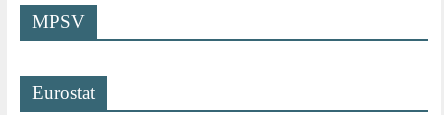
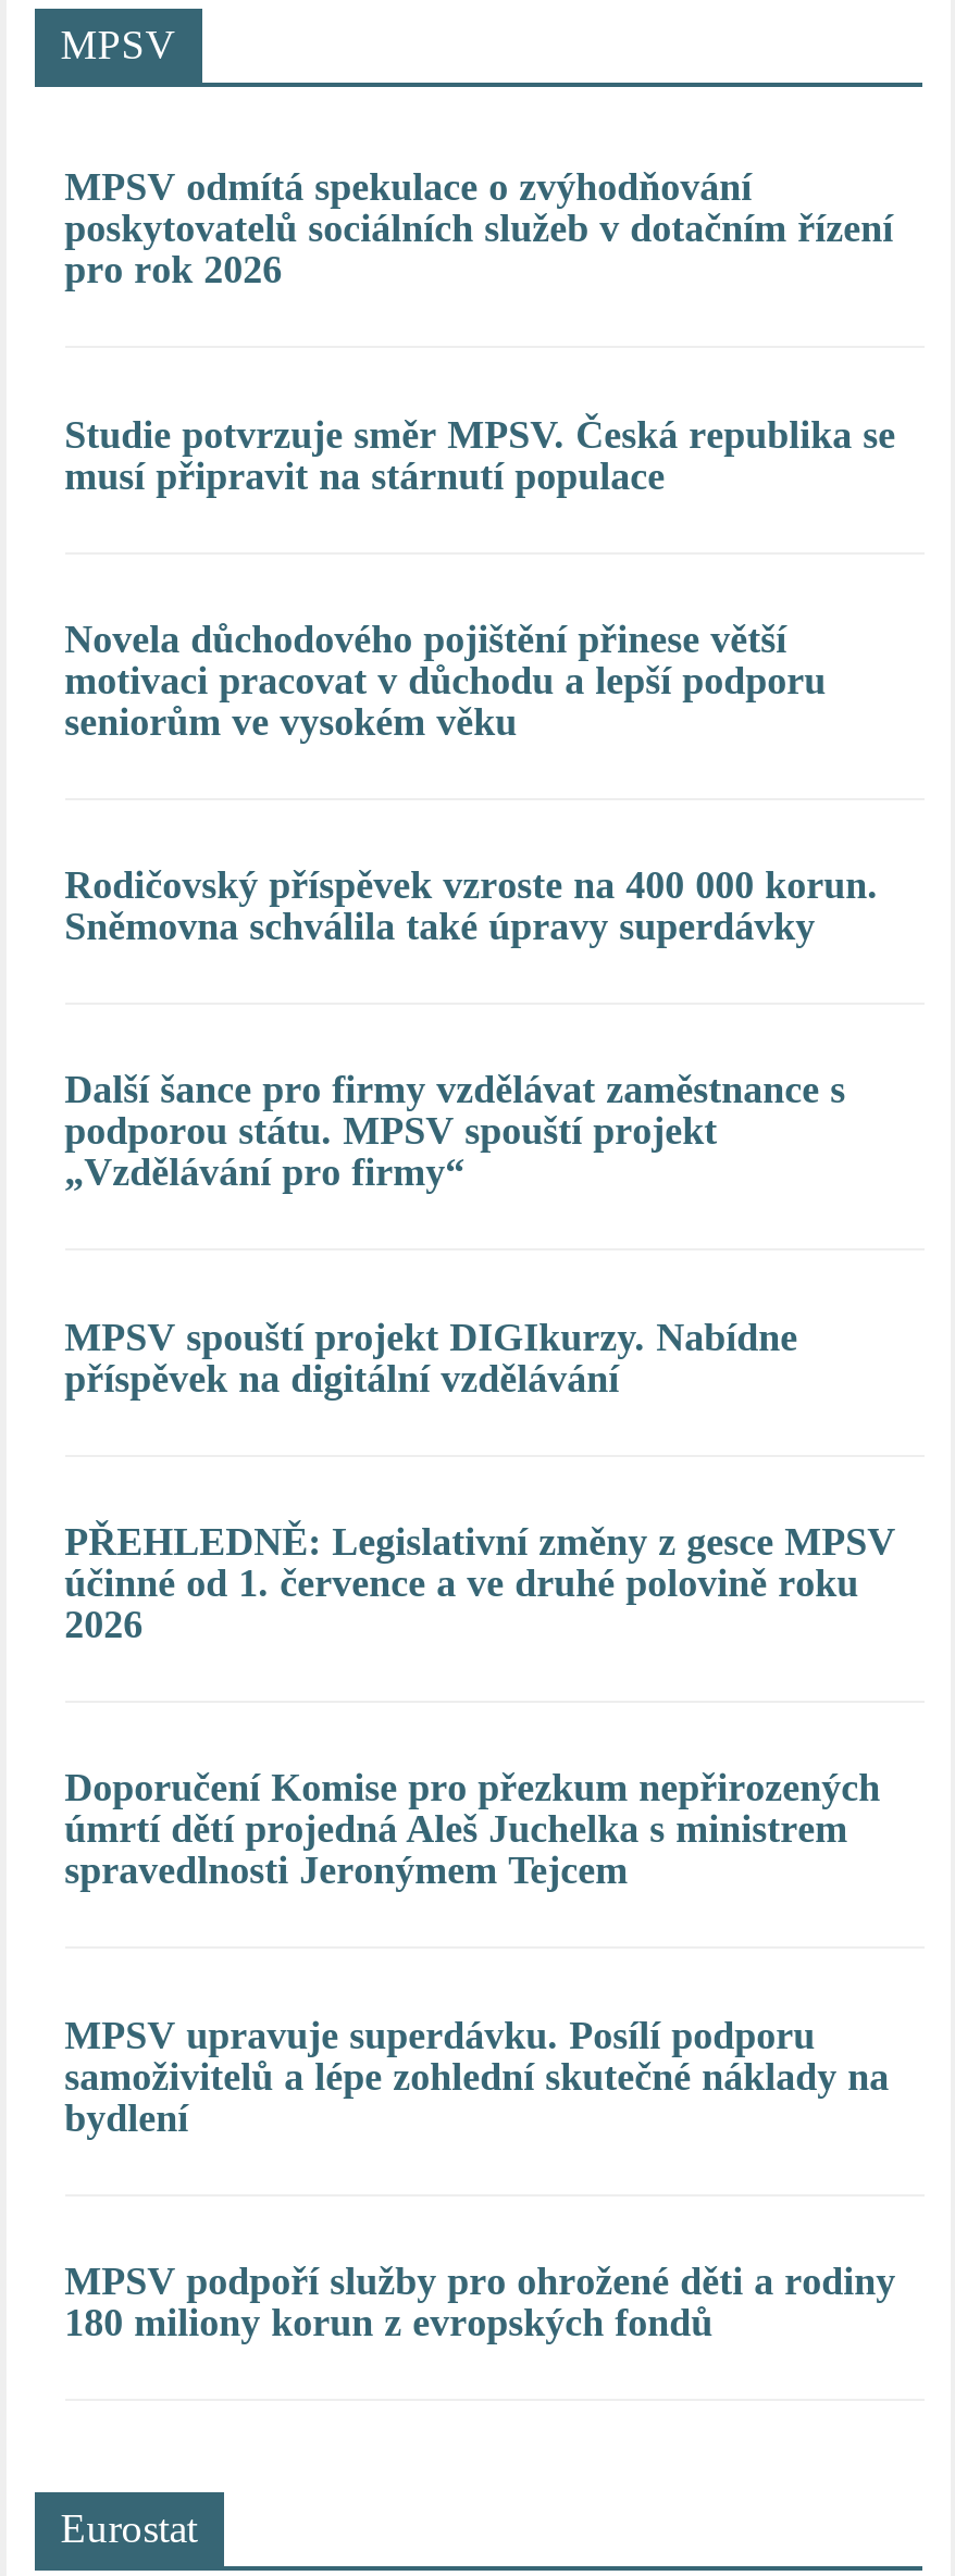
none -> [64,166,893,292] MPSV odmítá spekulace o zvýhodňování | poskytovatelů sociálních služeb v dotačním řízení | pro rok 2026
none -> [64,412,895,497] Studie potvrzuje směr MPSV. Česká republika se | musí připravit na stárnutí populace
none -> [64,617,826,743] Novela důchodového pojištění přinese větší | motivaci pracovat v důchodu a lepší podporu | seniorům ve vysokém věku
none -> [64,864,878,948] Rodičovský příspěvek vzroste na 400 000 korun. | Sněmovna schválila také úpravy superdávky
none -> [64,1069,845,1195] Další šance pro firmy vzdělávat zaměstnance s | podporou státu. MPSV spouští projekt | „Vzdělávání pro firmy“
none -> [64,1315,798,1400] MPSV spouští projekt DIGIkurzy. Nabídne | příspěvek na digitální vzdělávání
none -> [64,1520,895,1646] PŘEHLEDNĚ: Legislativní změny z gesce MPSV | účinné od 1. července a ve druhé polovině roku | 2026
none -> [64,1766,880,1892] Doporučení Komise pro přezkum nepřirozených | úmrtí dětí projedná Aleš Juchelka s ministrem | spravedlnosti Jeronýmem Tejcem
none -> [64,2013,889,2139] MPSV upravuje superdávku. Posílí podporu | samoživitelů a lépe zohlední skutečné náklady na | bydlení
none -> [64,2259,895,2344] MPSV podpoří služby pro ohrožené děti a rodiny | 180 miliony korun z evropských fondů

